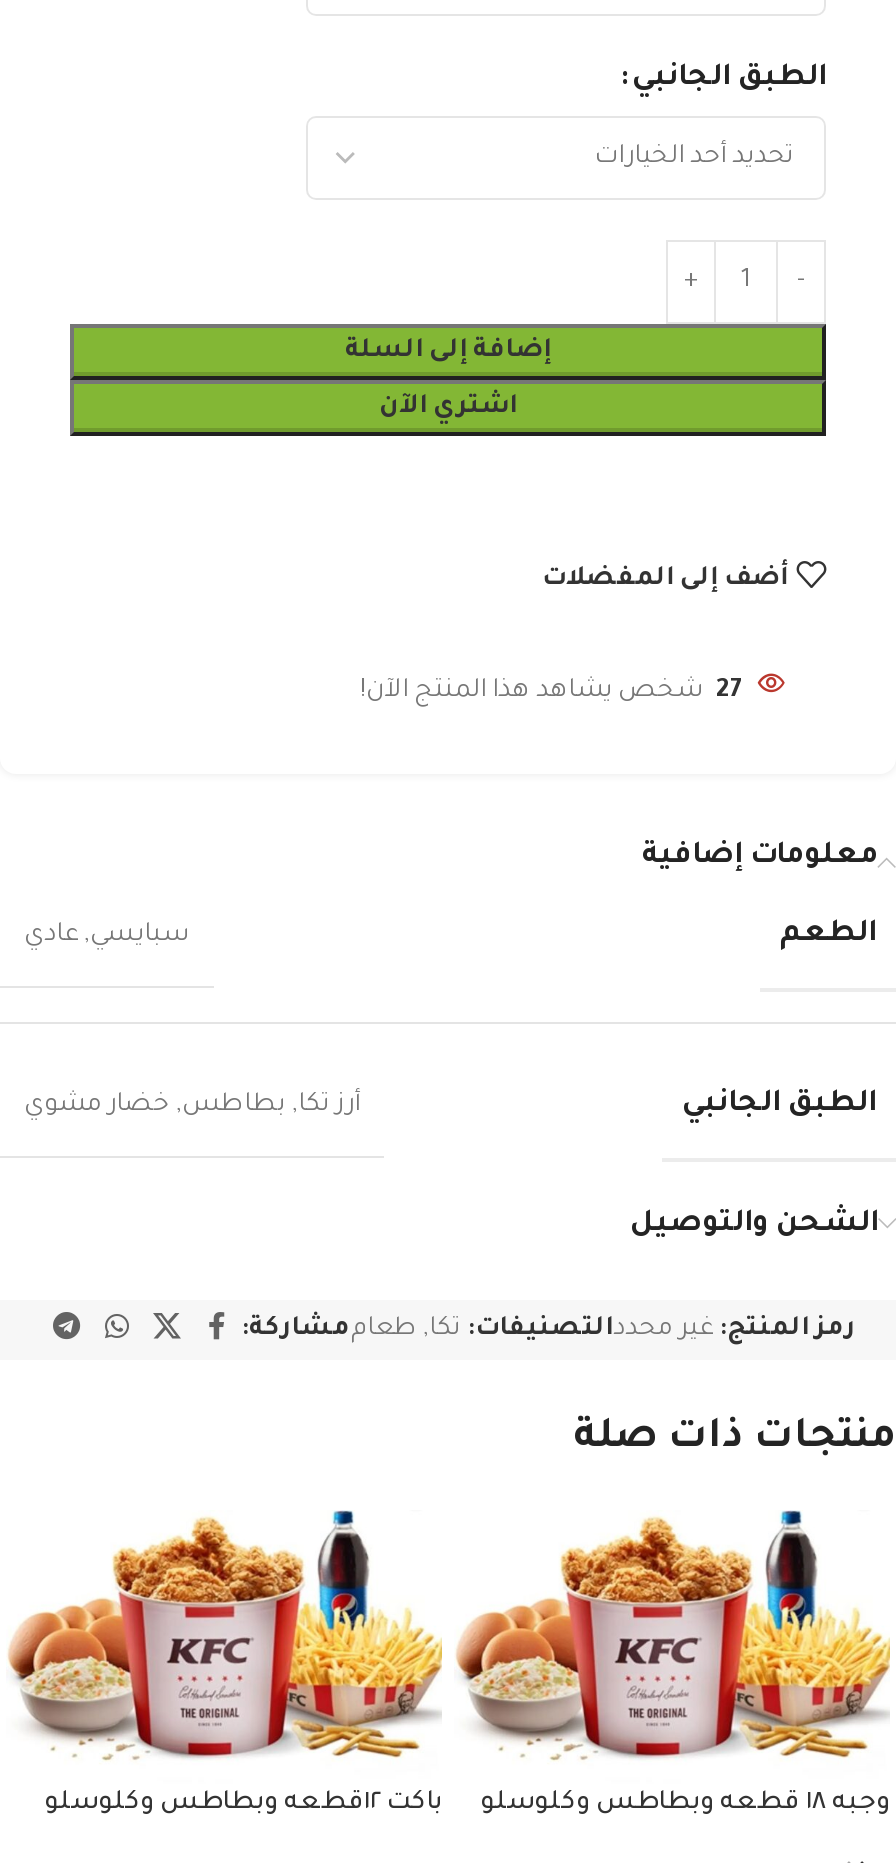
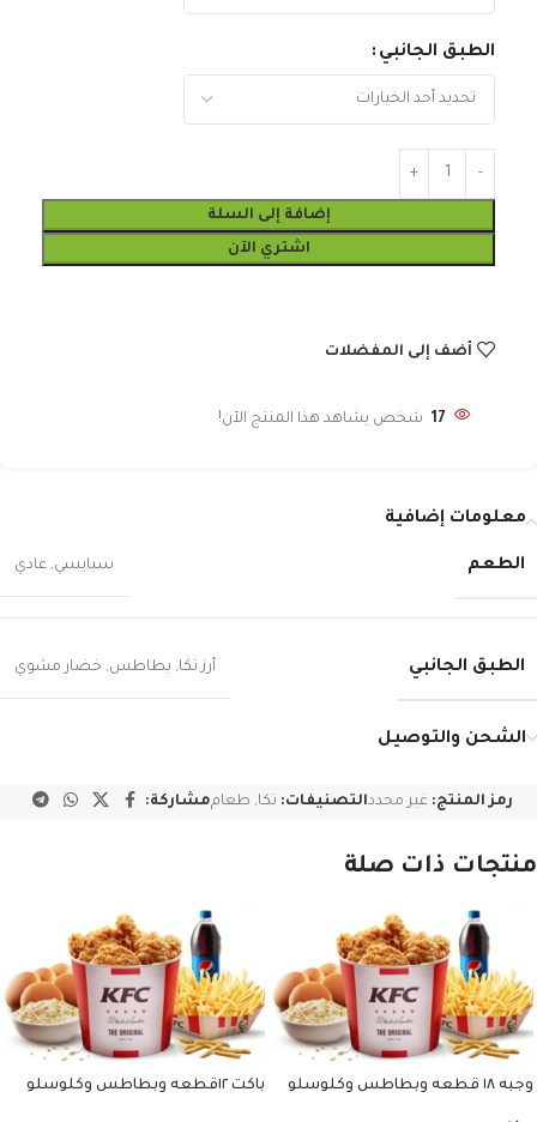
[360,678,744,706] 27 شخص يشاهد هذا المنتج الآن! -> [218,411,446,428] 17 شخص يشاهد هذا المنتج الآن!

